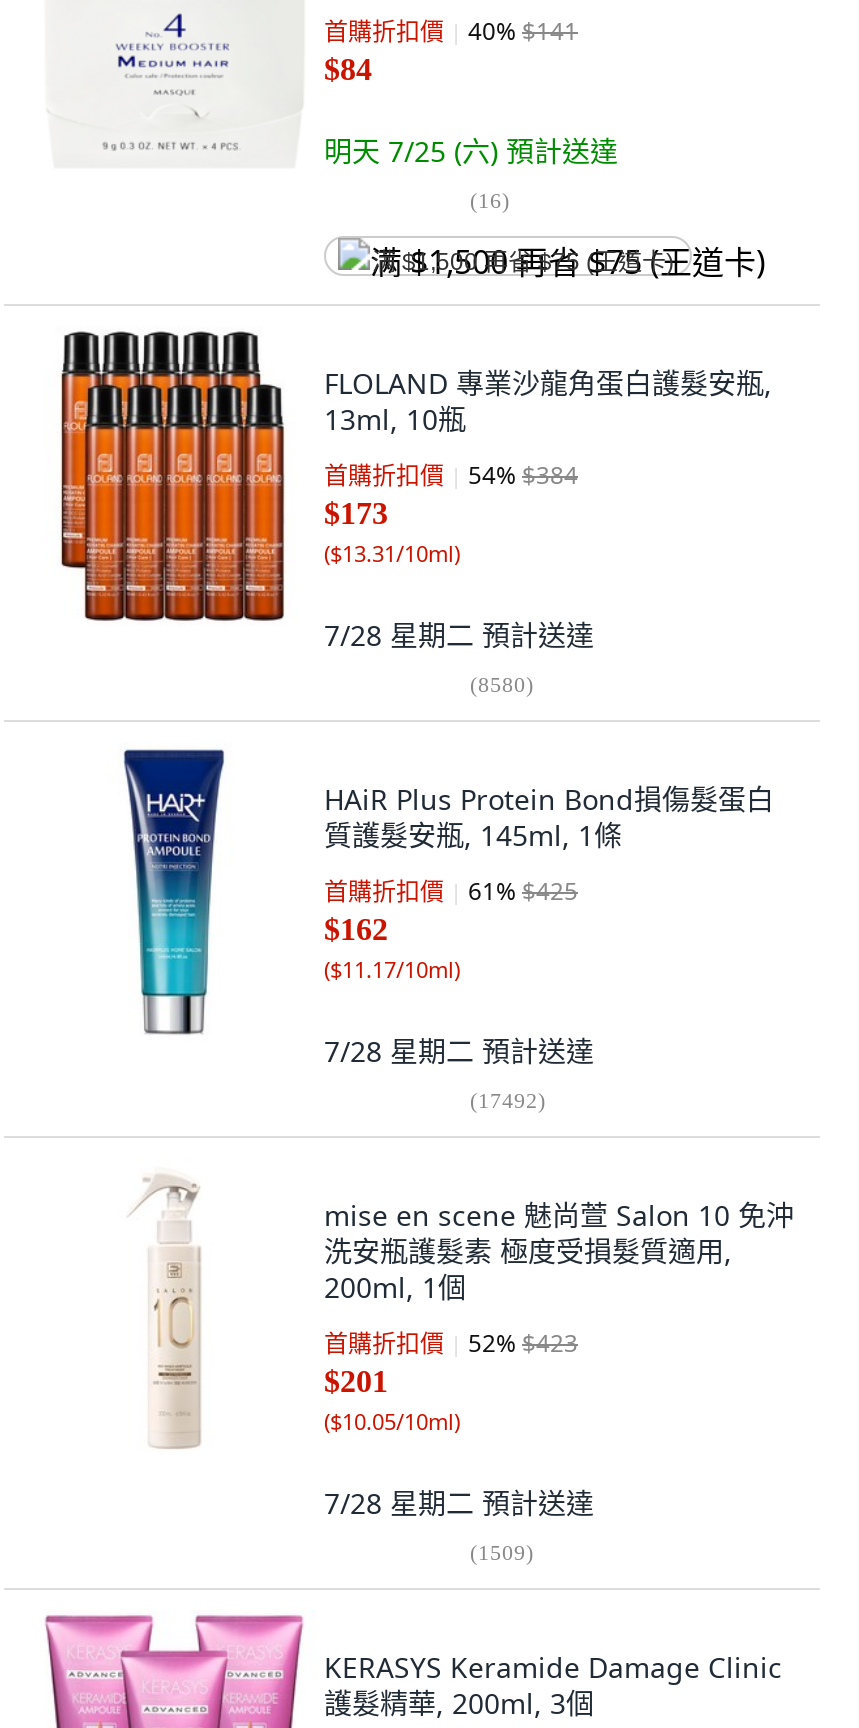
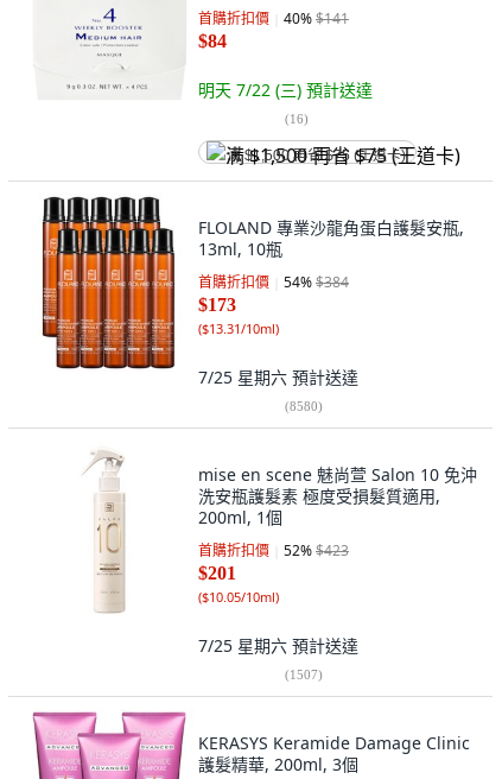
[324,132,618,170] 明天 7/25 (六)預計送達 -> [198,78,373,101] 明天 7/22 (三)預計送達
[324,616,594,654] 7/28 星期二預計送達 -> [198,366,358,388] 7/25 星期六預計送達
[122,748,226,1036] [image] -> none
[324,780,774,1111] HAiR Plus Protein Bond損傷髮蛋白 | 質護髮安瓶, 145ml, 1條 | 首購折扣價 | 61% $425 | $162 | ($11.17/10ml) | 7/28 星期二預計送達 | (17492) -> none
[324,1484,594,1522] 7/28 星期二預計送達 -> [198,634,358,657] 7/25 星期六預計送達
[470,1539,534,1563] (1509) -> [285,667,323,681] (1507)

